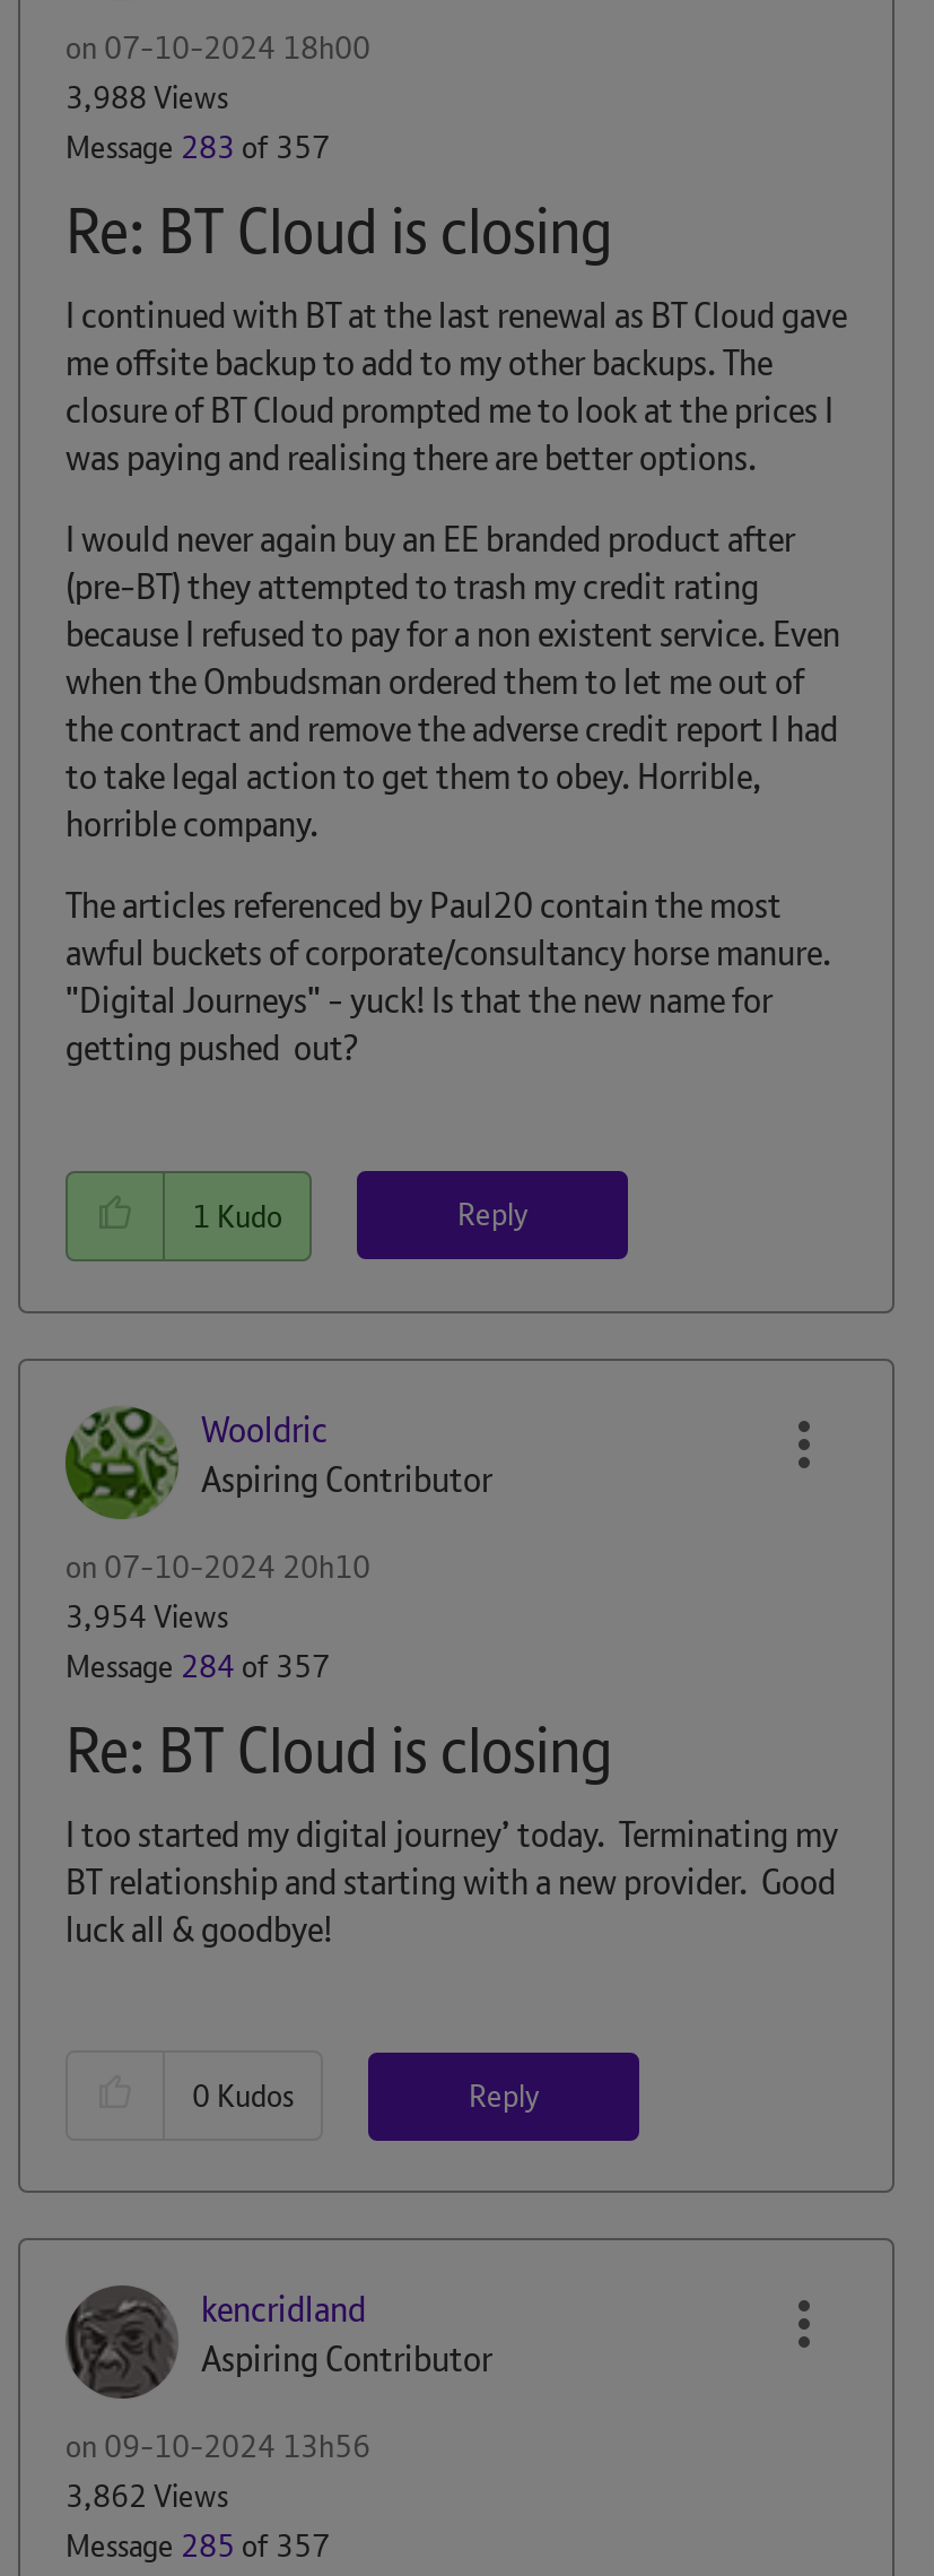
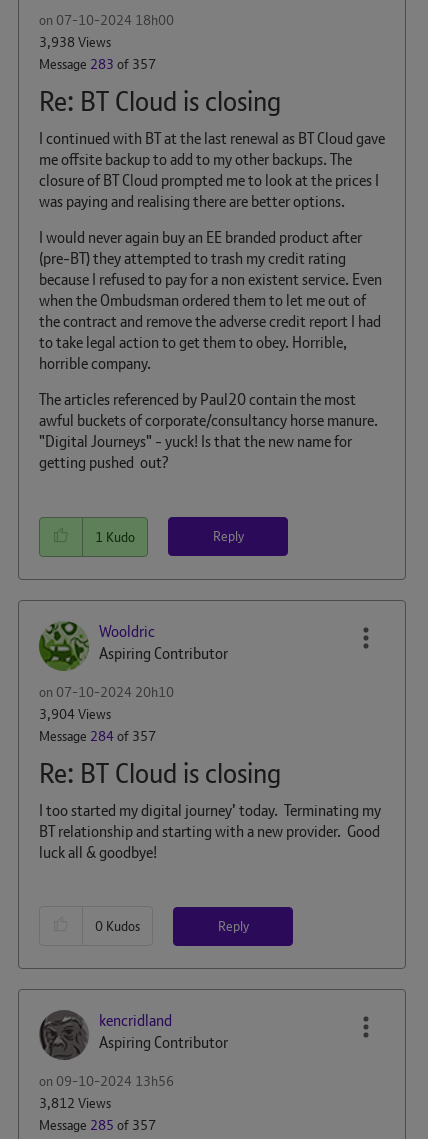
[66,77,228,118] 3,988 Views -> [39,33,111,51] 3,938 Views
[66,1595,228,1636] 3,954 Views -> [39,704,111,722] 3,904 Views
[66,2475,228,2516] 3,862 Views -> [39,1094,111,1112] 3,812 Views

